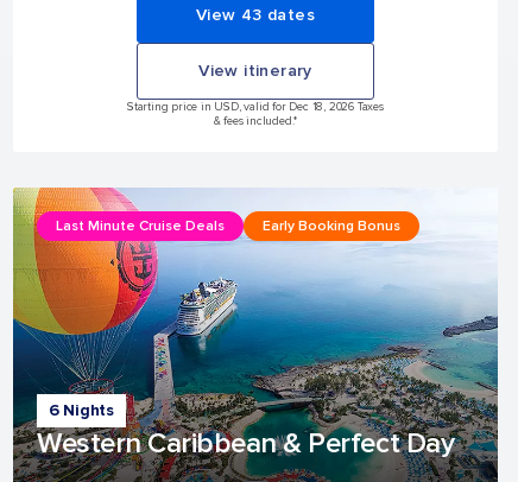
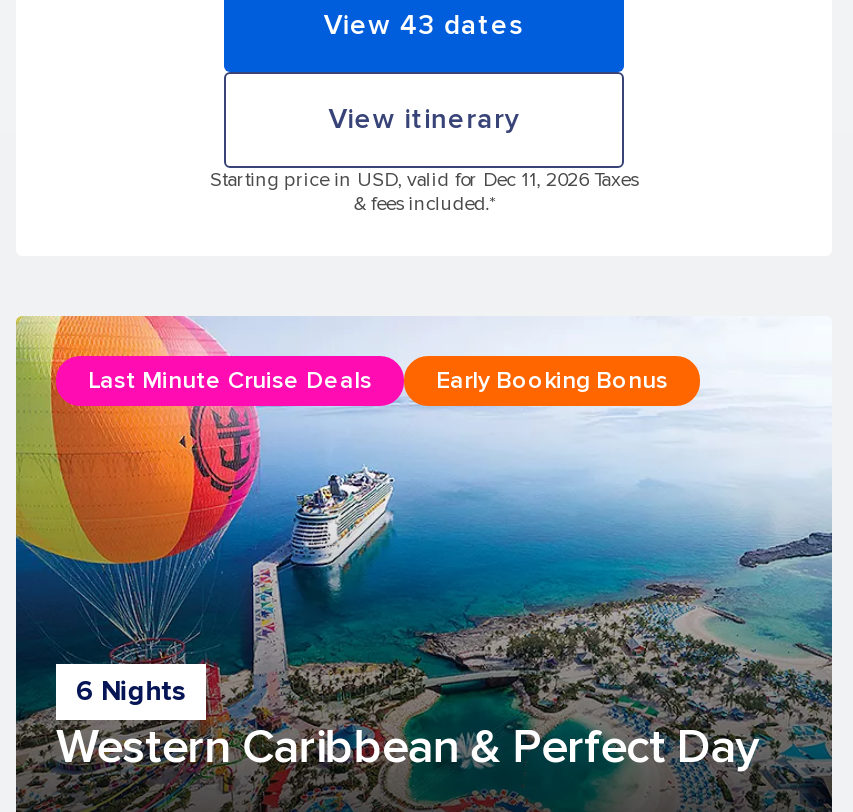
[127,99,384,114] Starting price in USD, valid for Dec 18, 2026 Taxes -> [210,167,638,191] Starting price in USD, valid for Dec 11, 2026 Taxes

